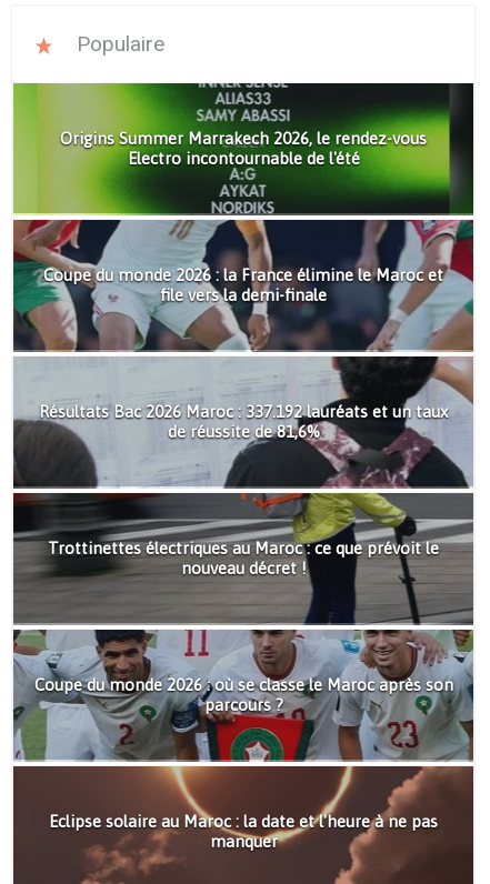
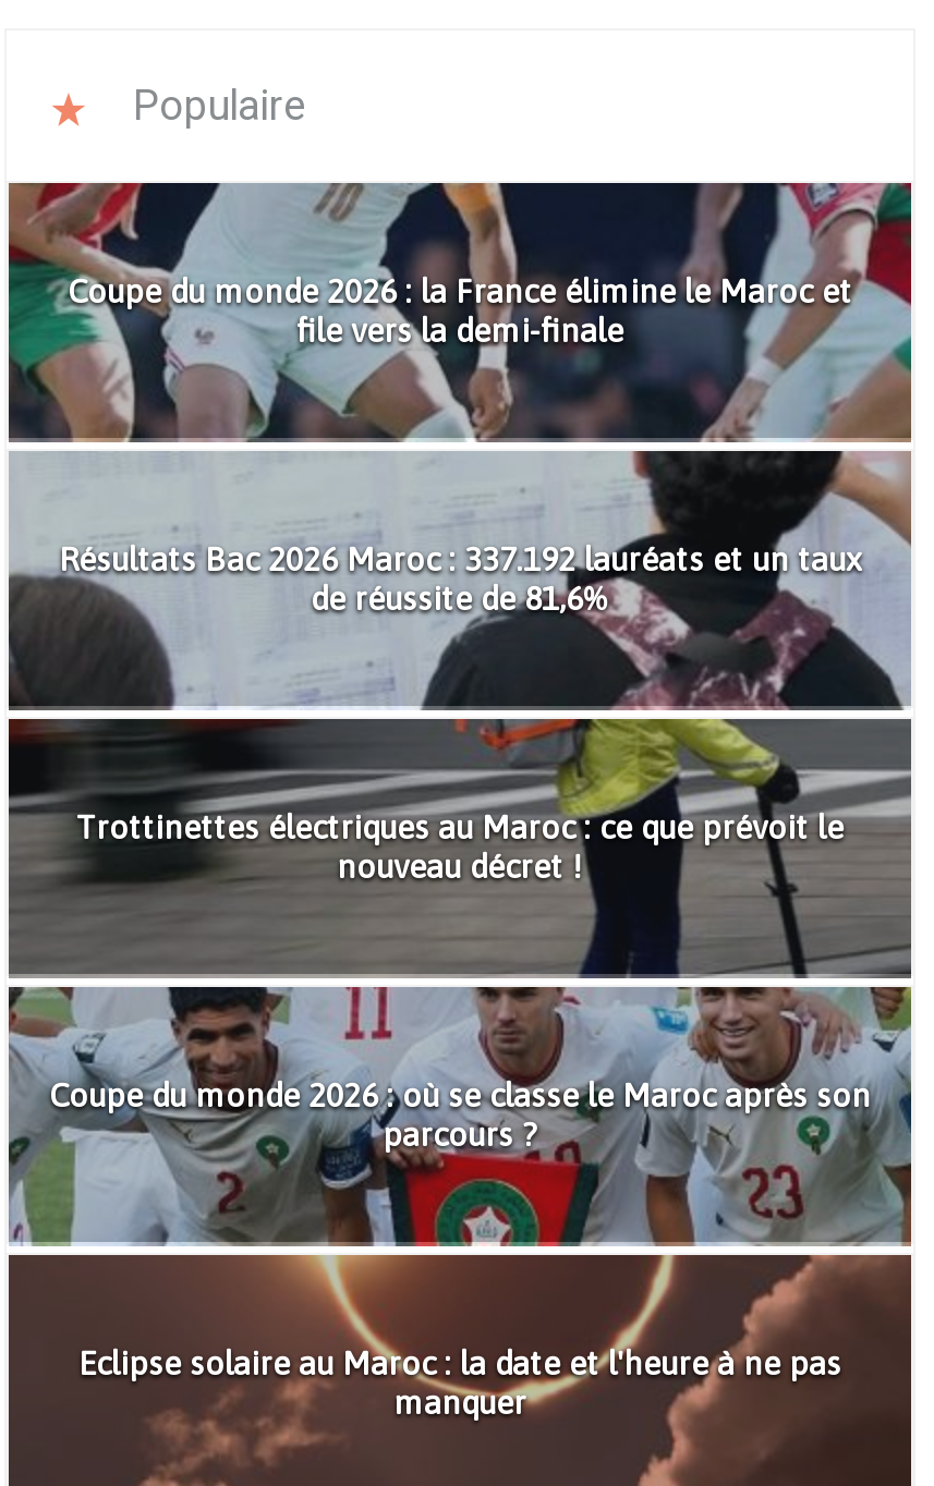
[12,82,474,217] [image] | Origins Summer Marrakech 2026, le rendez-vous | Electro incontournable de l'été -> none

